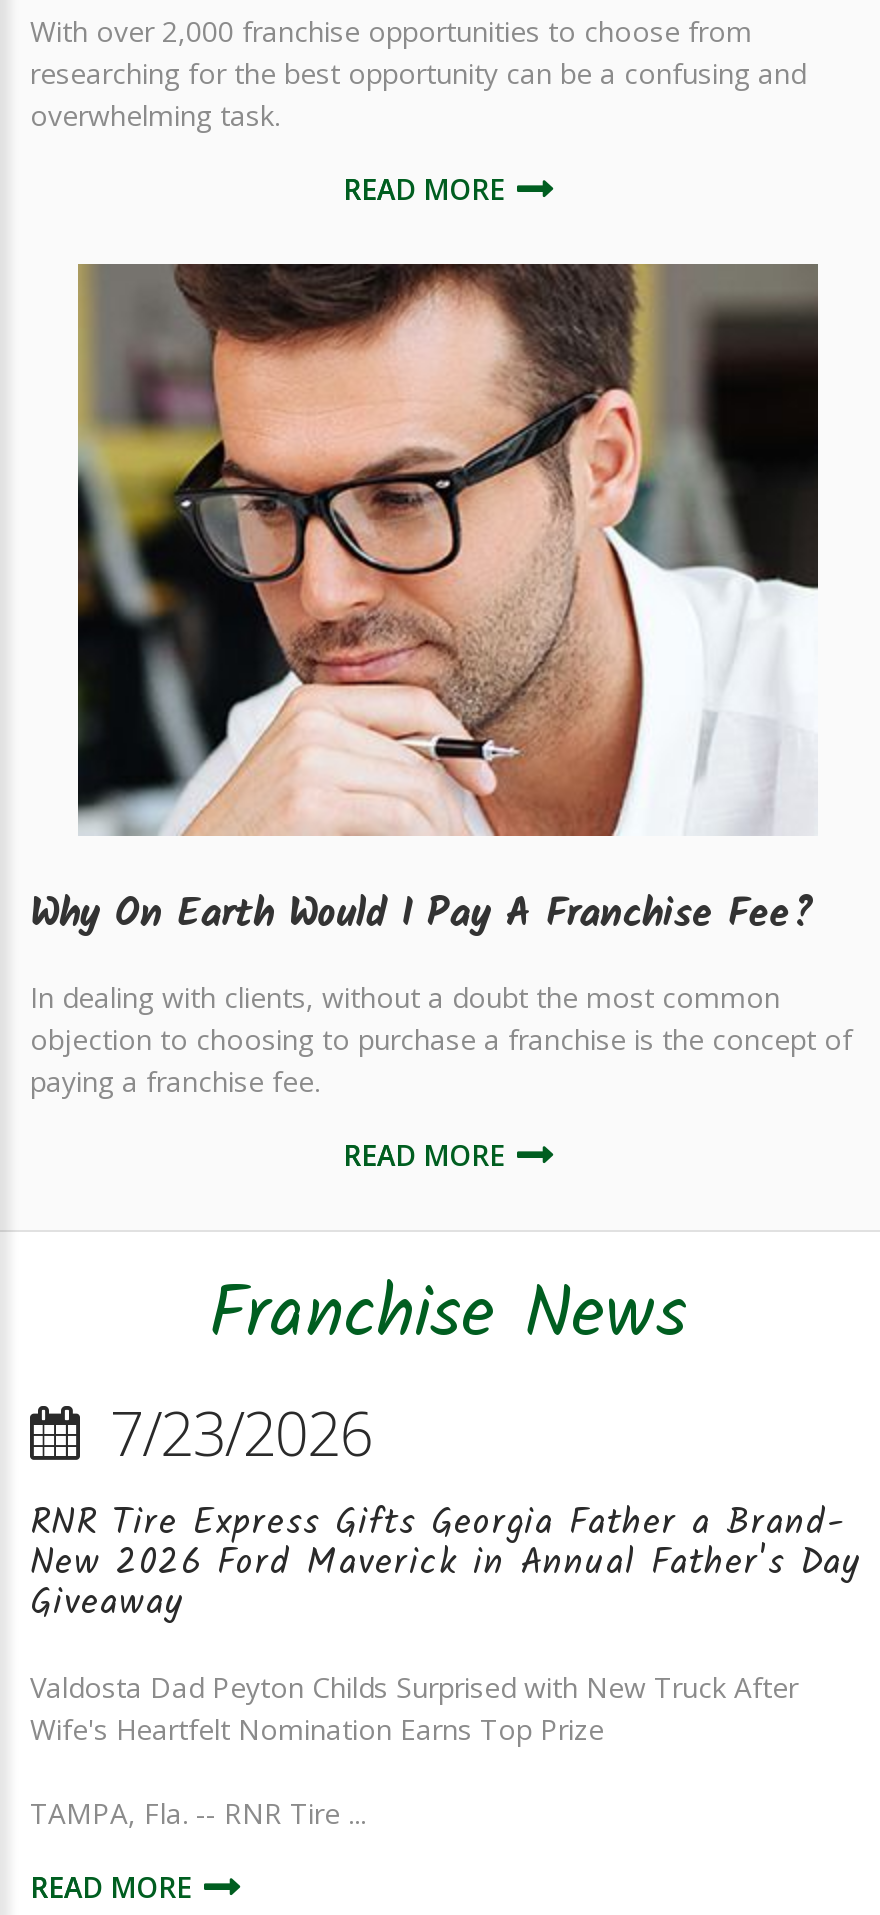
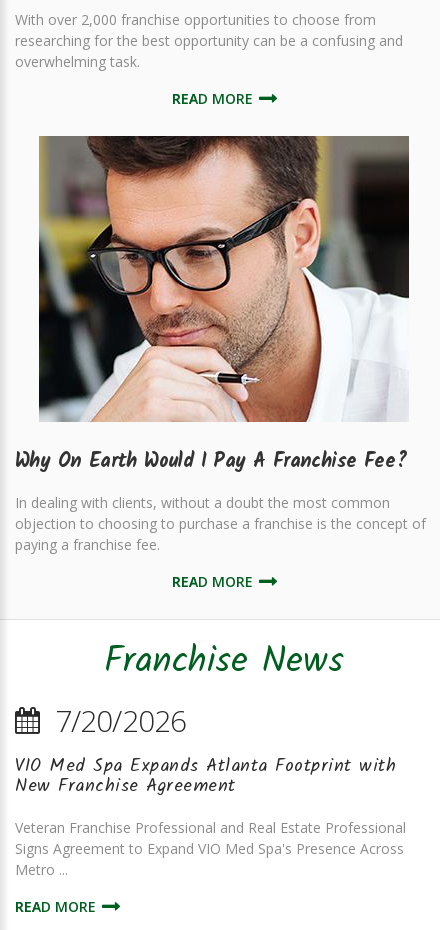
[30,1392,861,1832] 7/23/2026 | RNR Tire Express Gifts Georgia Father a Brand- | New 2026 Ford Maverick in Annual Father's Day | Giveaway | Valdosta Dad Peyton Childs Surprised with New Truck After | Wife's Heartfelt Nomination Earns Top Prize | TAMPA, Fla. -- RNR Tire ... -> [15,700,406,879] 7/20/2026 | VIO Med Spa Expands Atlanta Footprint with | New Franchise Agreement | Veteran Franchise Professional and Real Estate Professional | Signs Agreement to Expand VIO Med Spa's Presence Across | Metro ...

